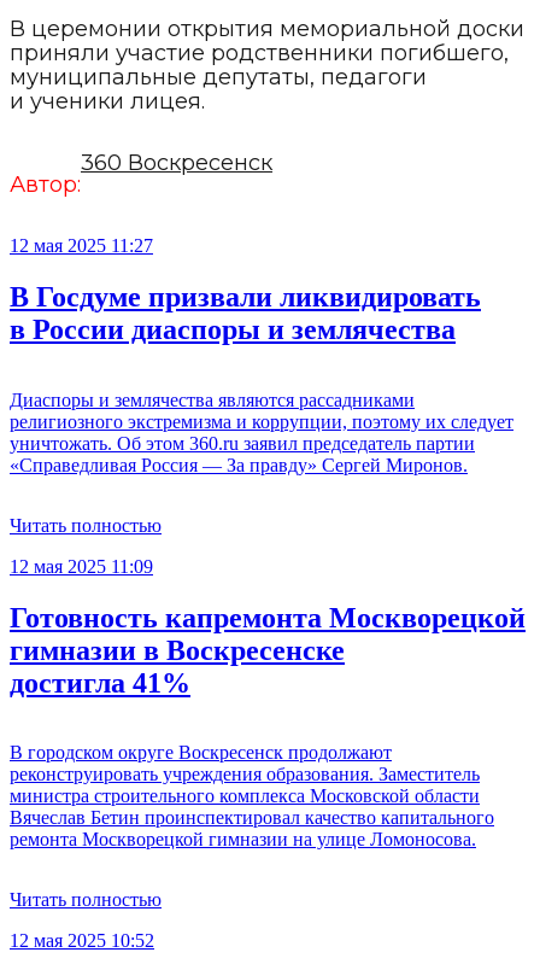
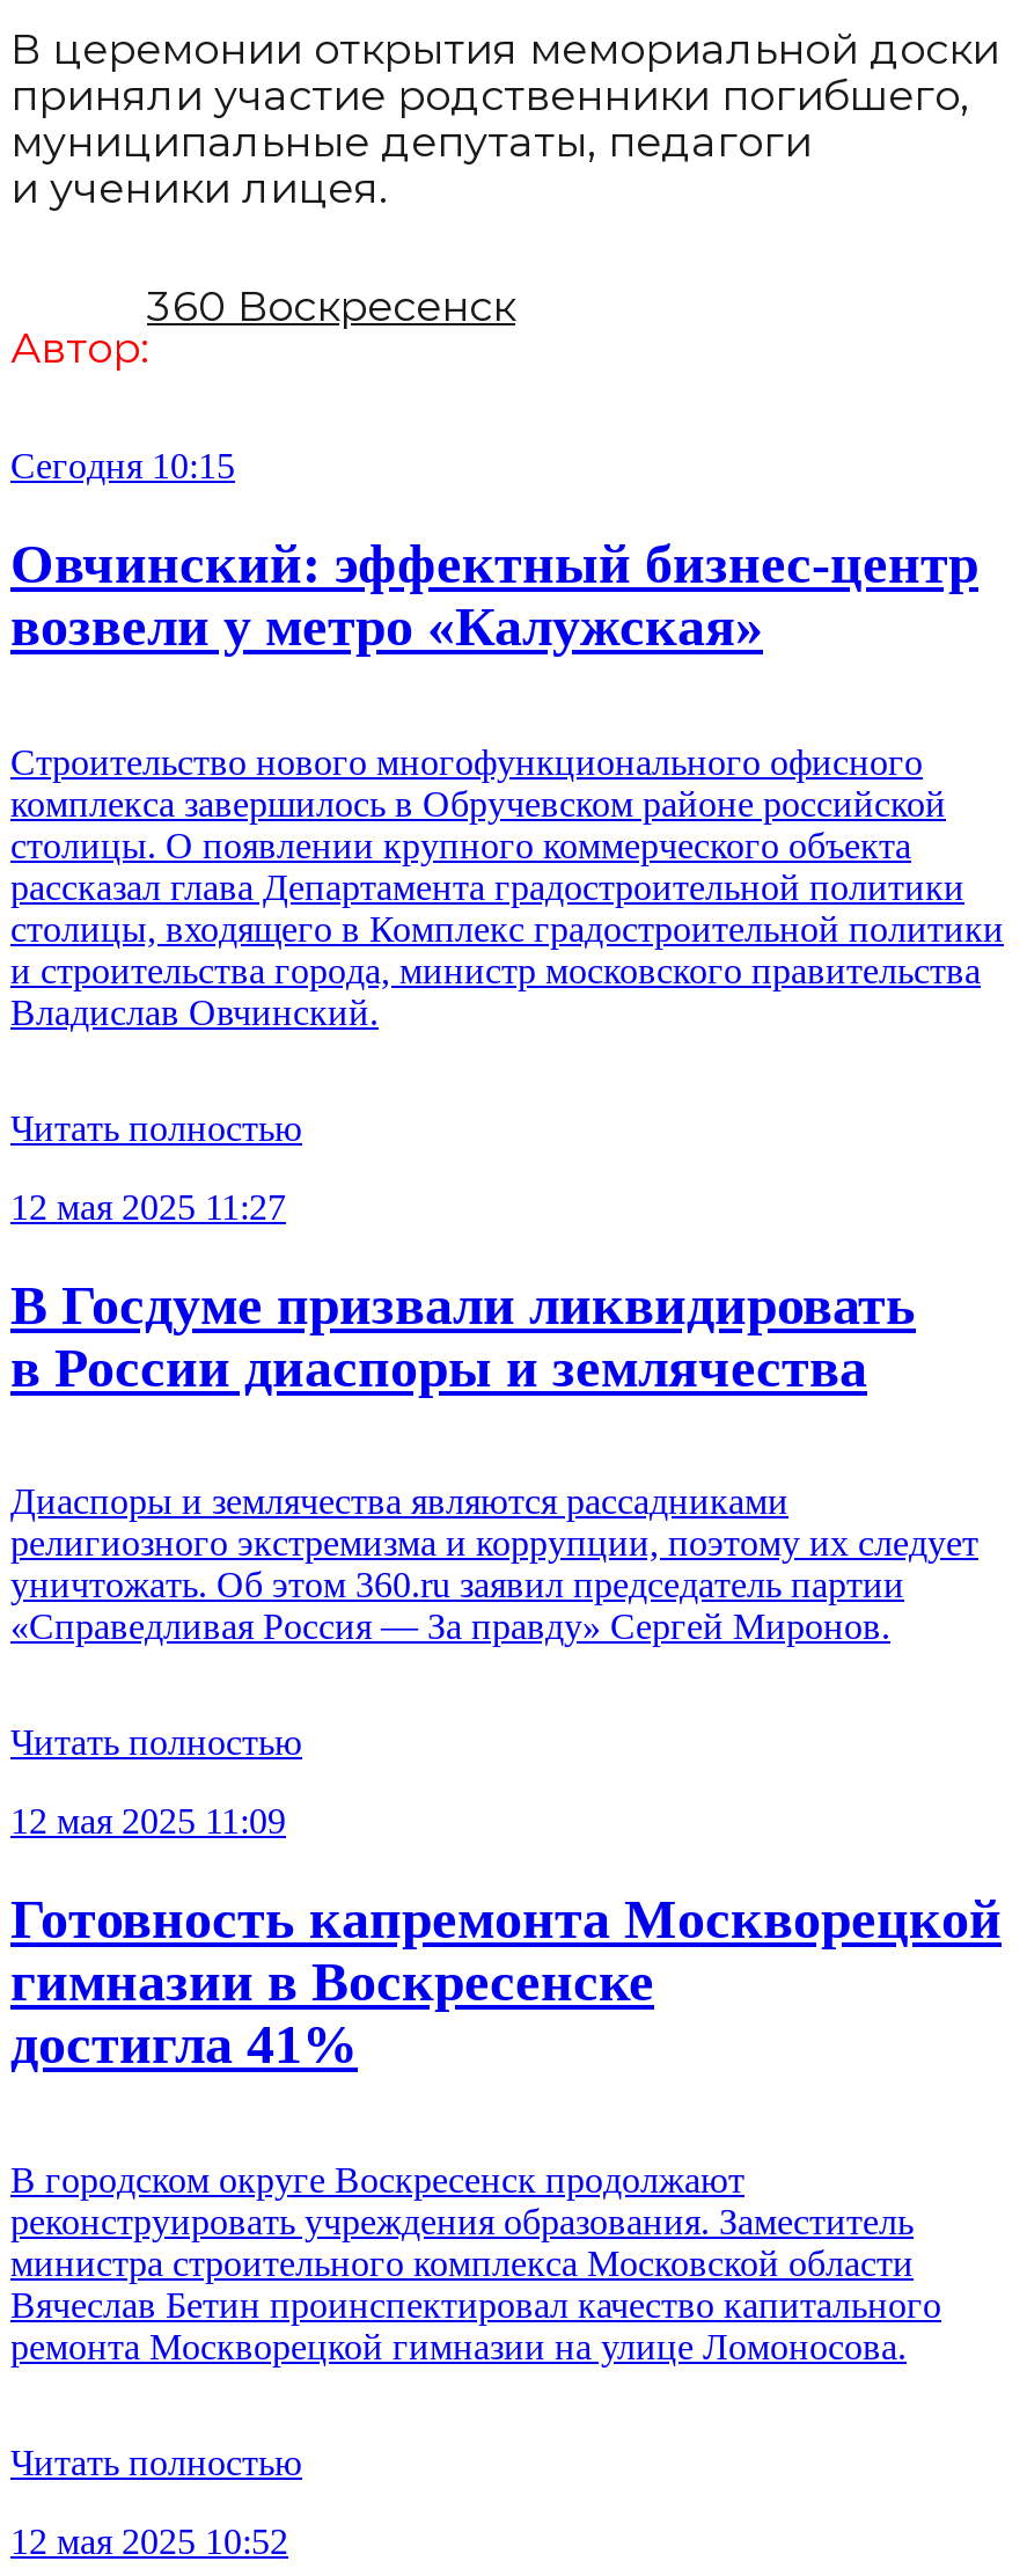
none -> [10,445,1004,1147] Сегодня 10:15 | Овчинский: эффектный бизнес-центр | возвели у метро «Калужская» | Строительство нового многофункционального офисного | комплекса завершилось в Обручевском районе российской | столицы. О появлении крупного коммерческого объекта | рассказал глава Департамента градостроительной политики | столицы, входящего в Комплекс градостроительной политики | и строительства города, министр московского правительства | Владислав Овчинский. | Читать полностью

